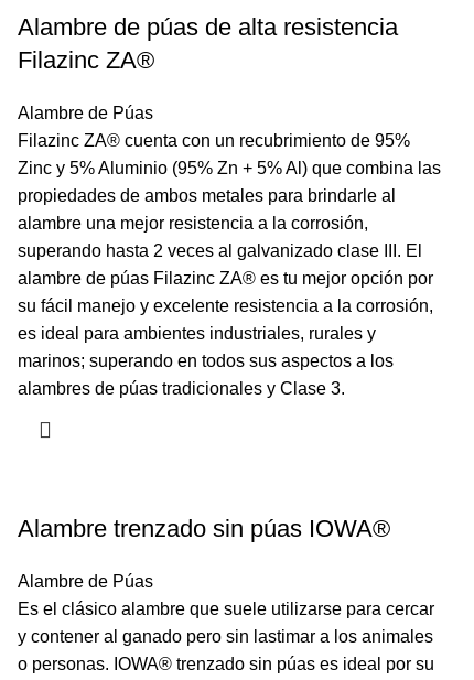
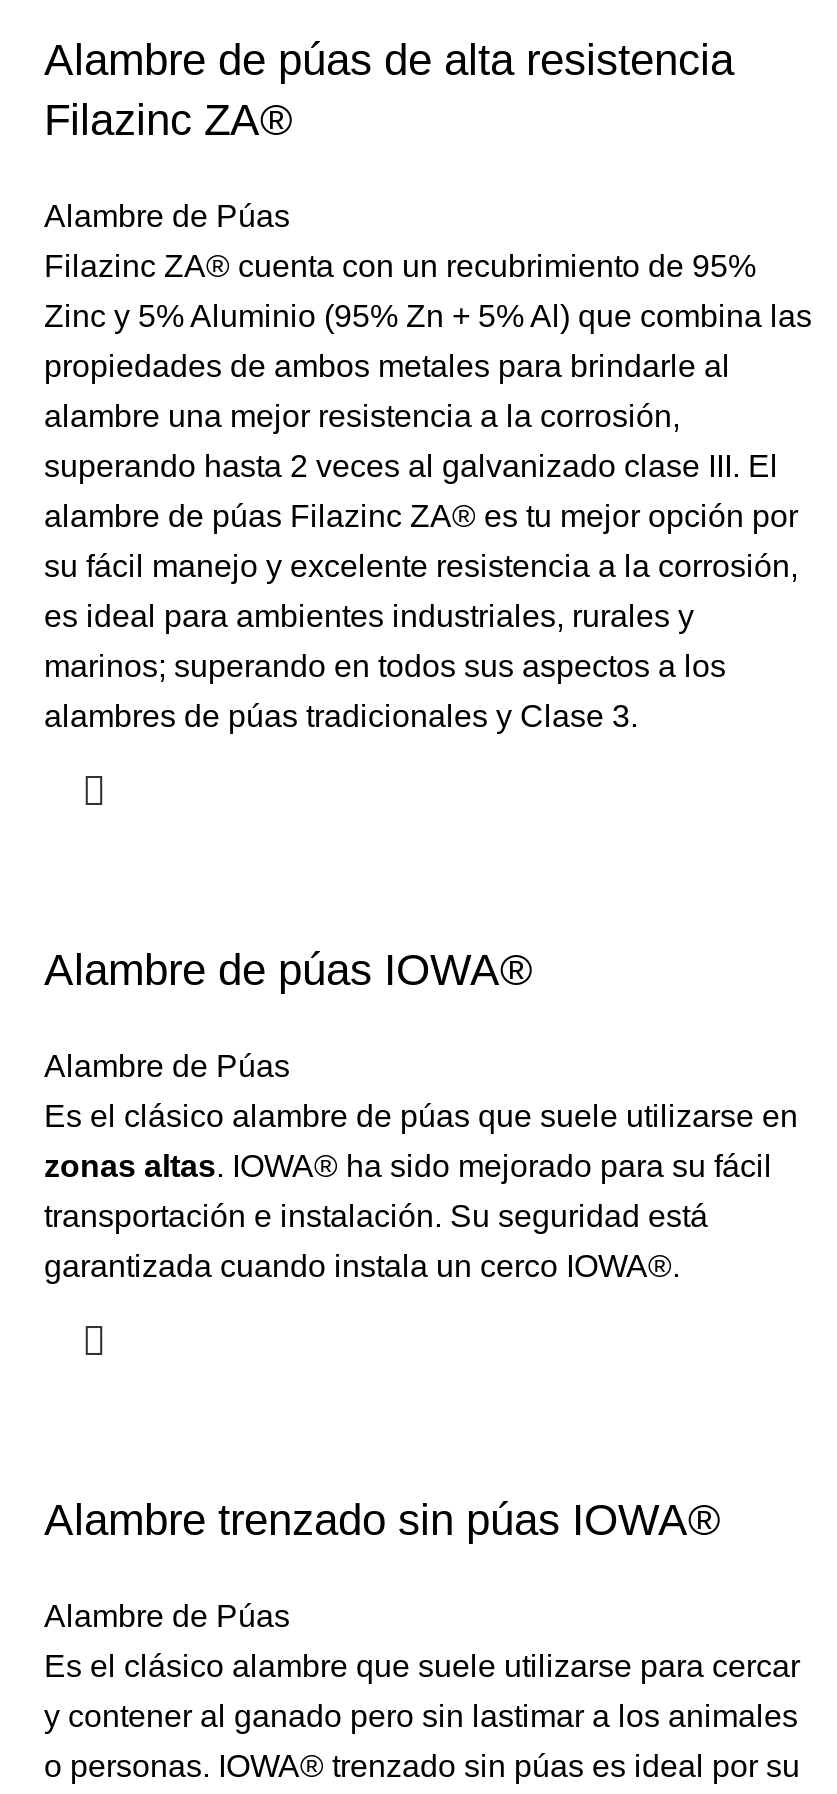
none -> [44,946,798,1284] Alambre de púas IOWA® | Alambre de Púas | Es el clásico alambre de púas que suele utilizarse en | zonas altas. IOWA® ha sido mejorado para su fácil | transportación e instalación. Su seguridad está | garantizada cuando instala un cerco IOWA®.

